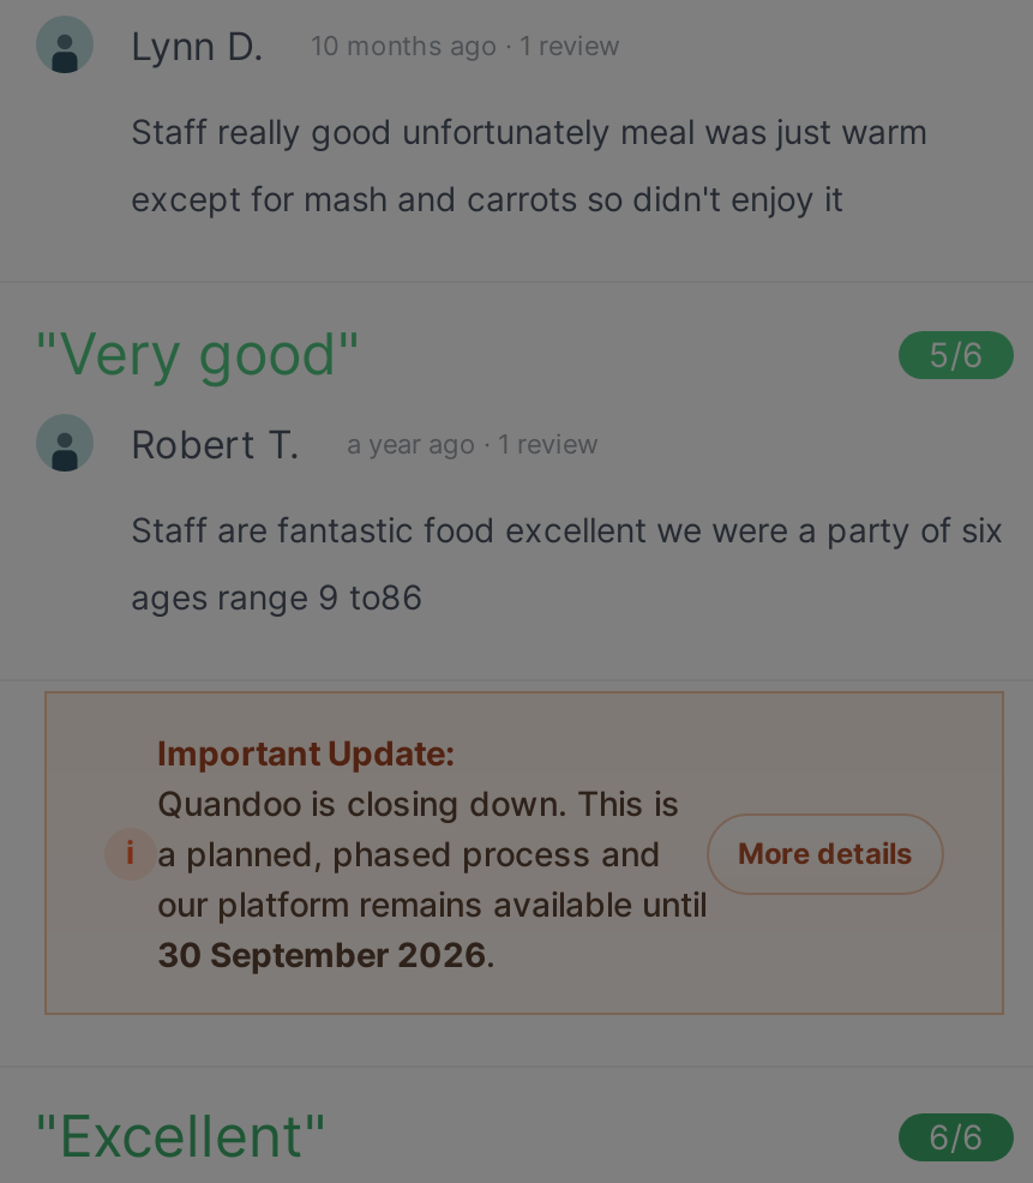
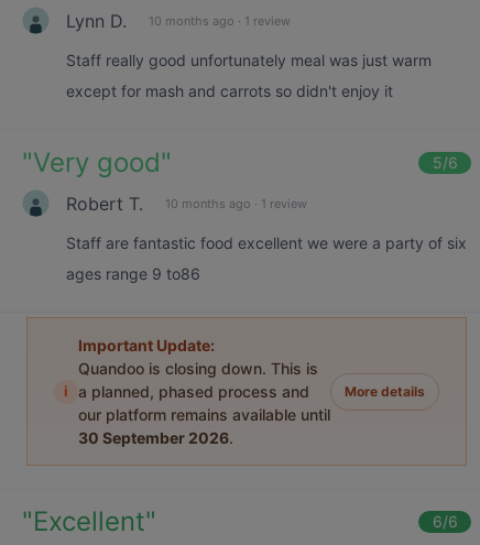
[347,426,599,460] a year ago · 1 review -> [165,195,307,211] 10 months ago · 1 review

